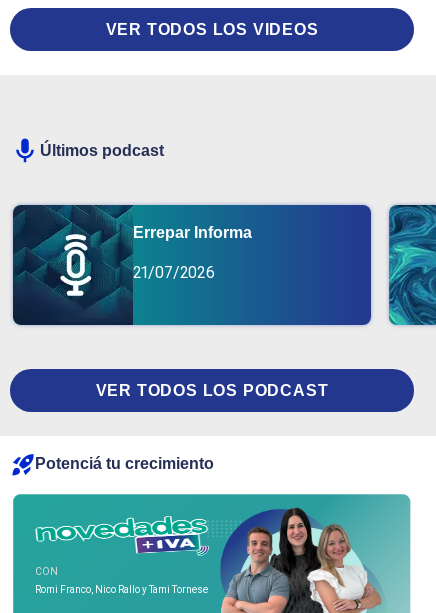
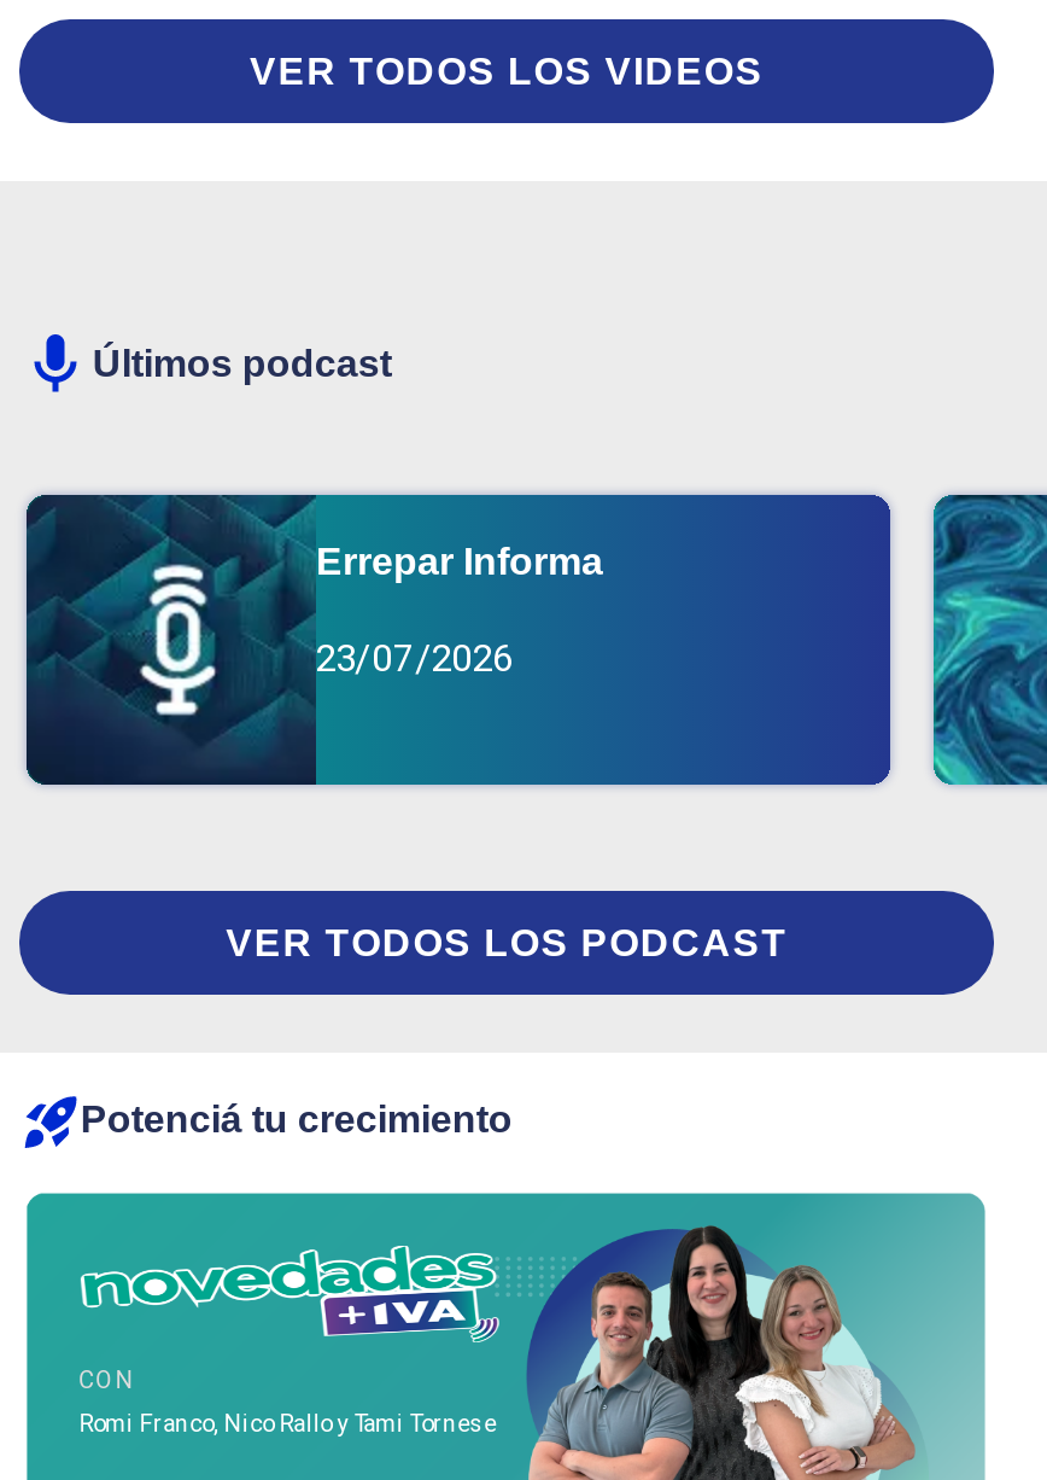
[133,263,215,282] 21/07/2026 -> [316,634,516,680] 23/07/2026

